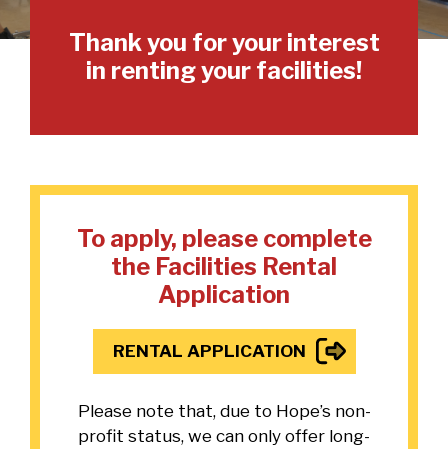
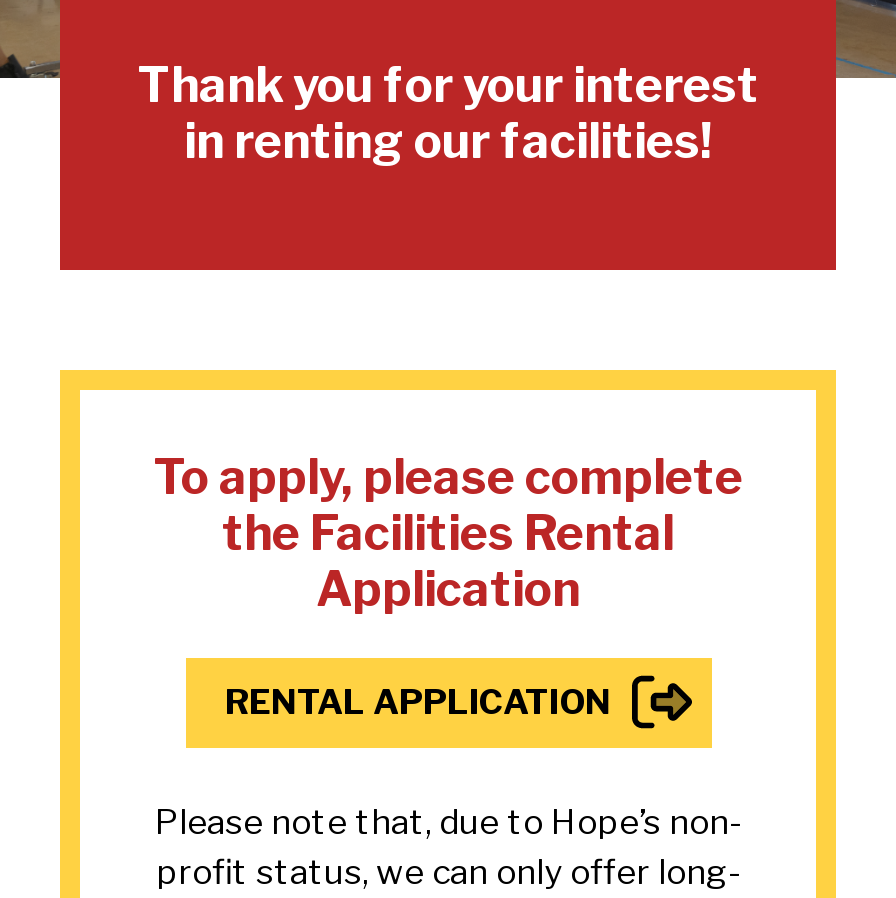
[86,56,362,85] in renting your facilities! -> [184,112,712,170] in renting our facilities!

